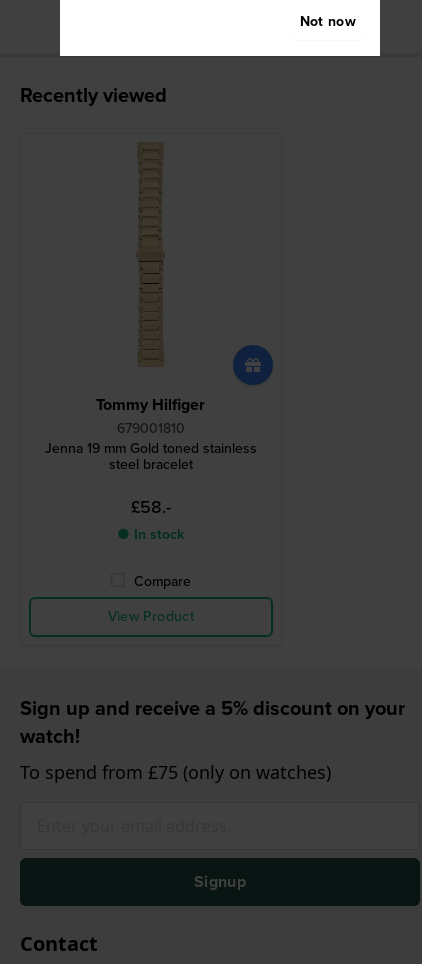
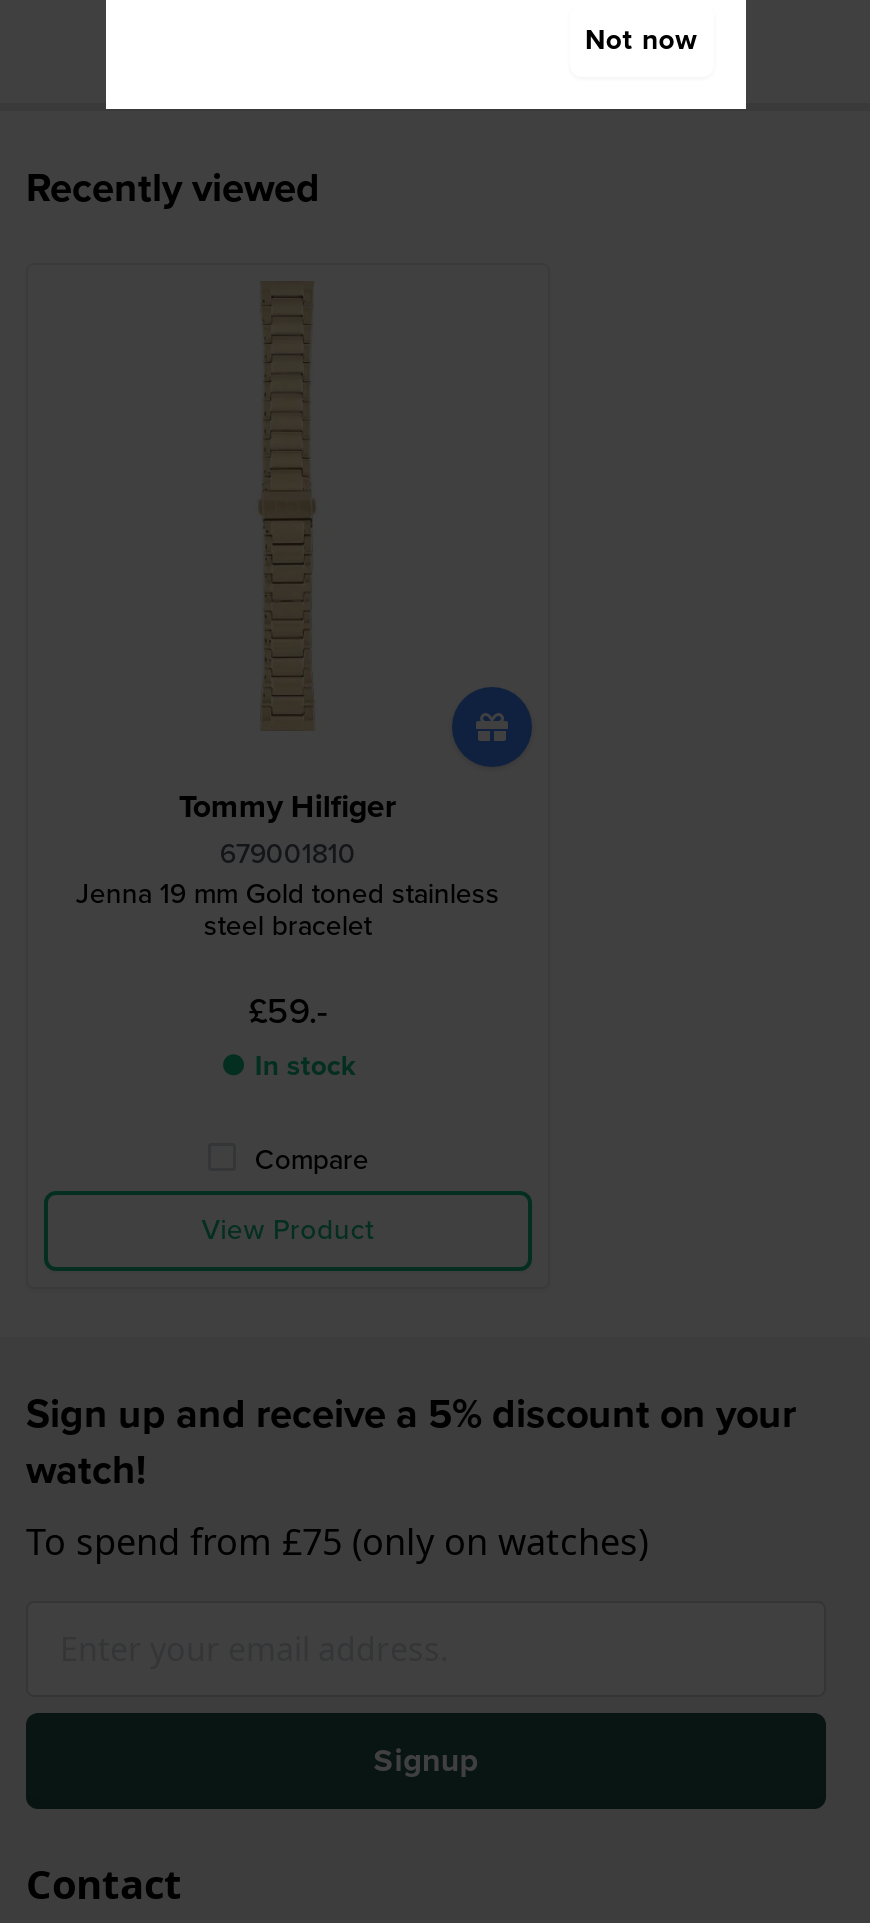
[131,494,171,520] £58.- -> [249,986,327,1038] £59.-

